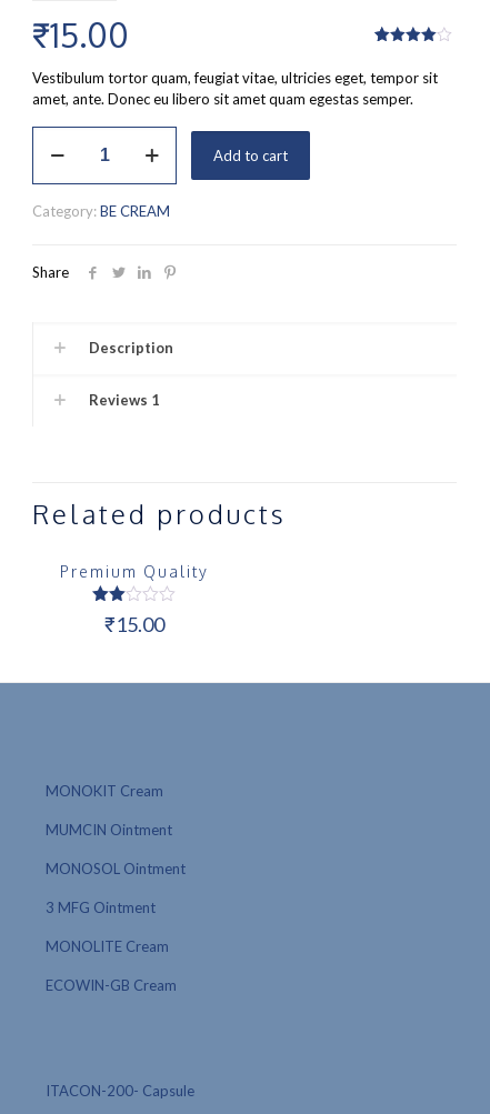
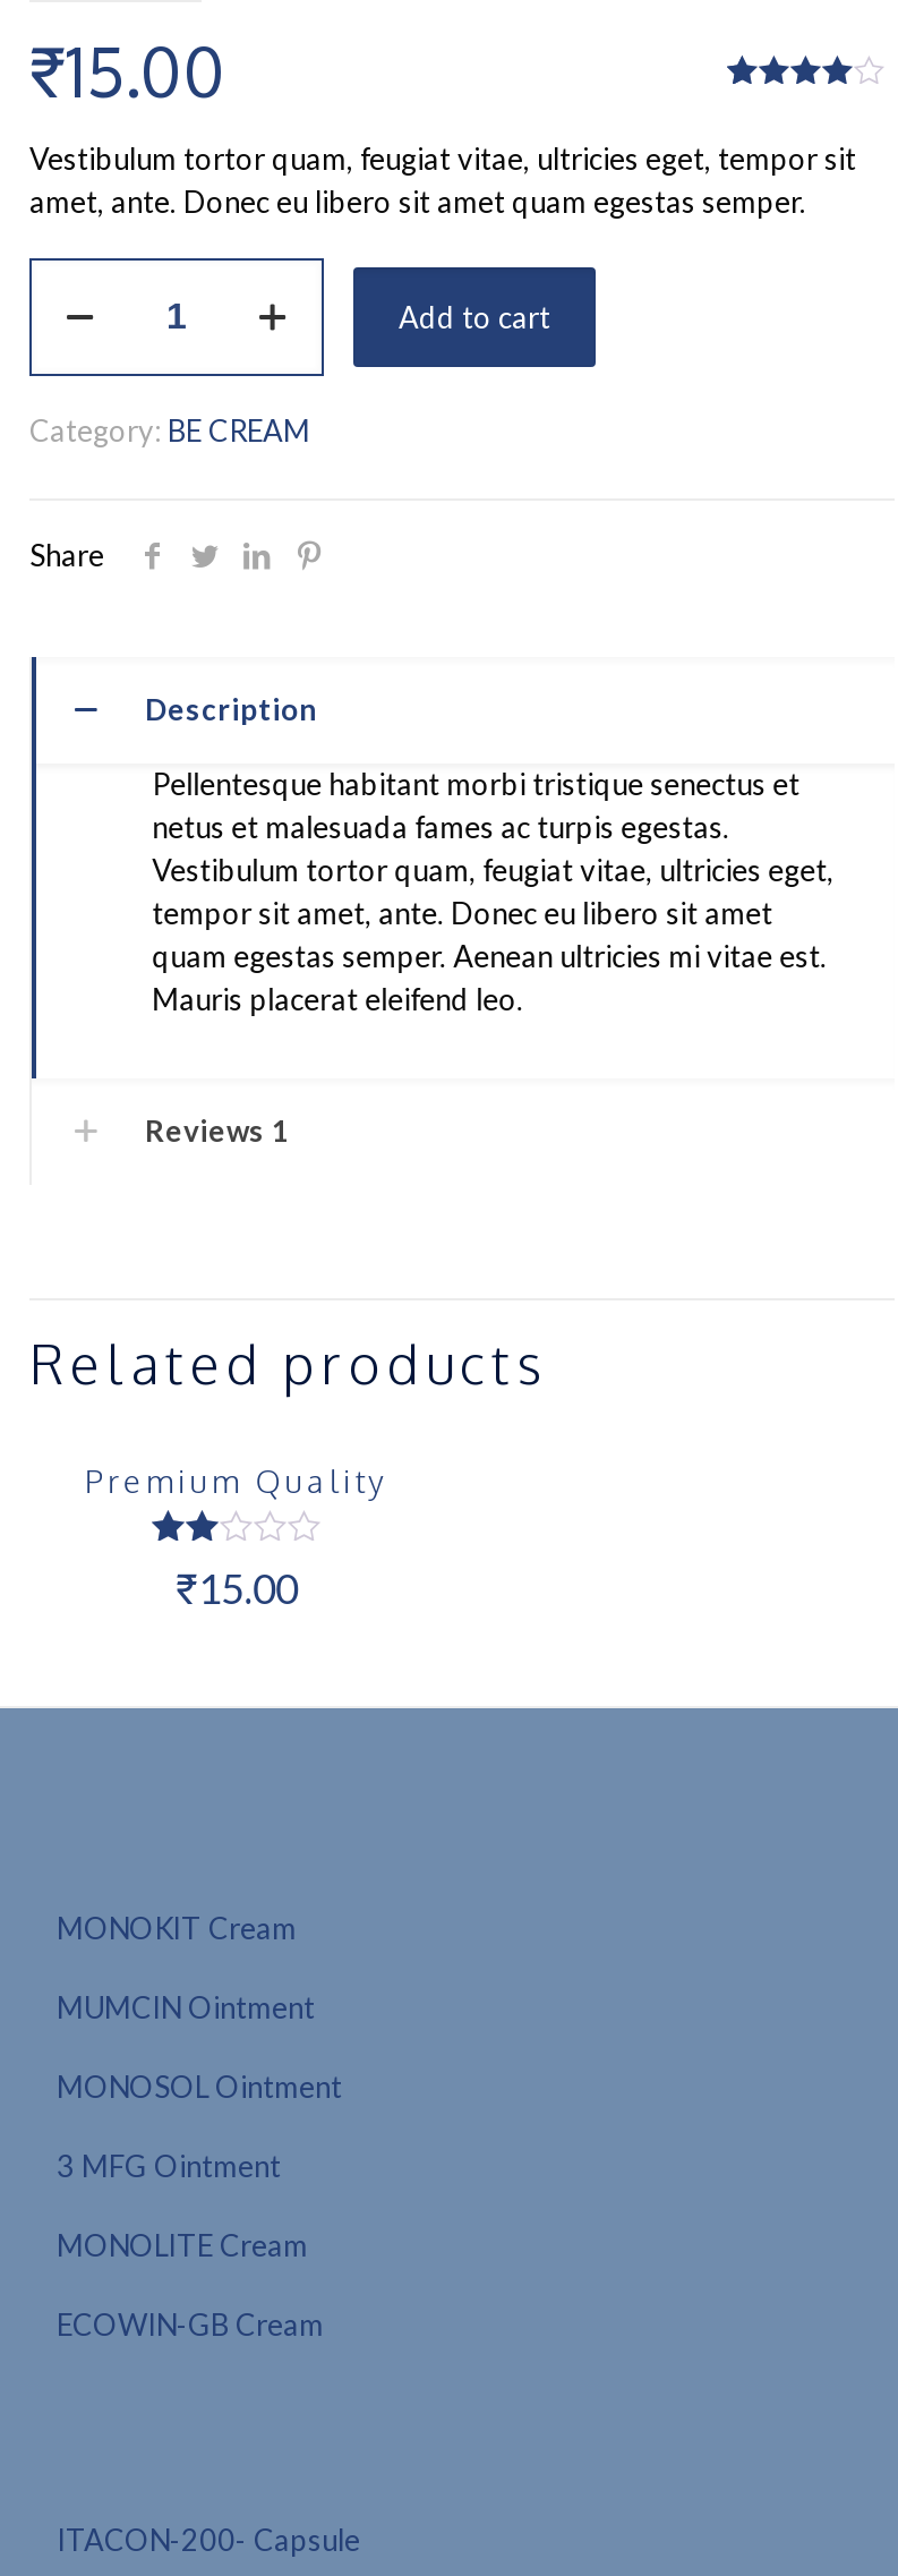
none -> [152,766,834,1017] Pellentesque habitant morbi tristique senectus et | netus et malesuada fames ac turpis egestas. | Vestibulum tortor quam, feugiat vitae, ultricies eget, | tempor sit amet, ante. Donec eu libero sit amet | quam egestas semper. Aenean ultricies mi vitae est. | Mauris placerat eleifend leo.

